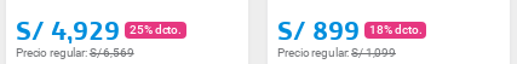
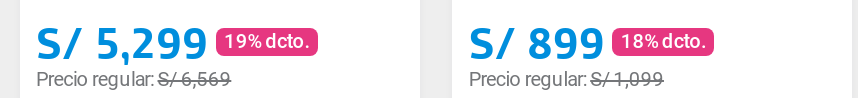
[16,13,120,47] S/ 4,929 -> [36,14,208,70] S/ 5,299
[130,23,182,36] 25% dcto. -> [224,30,310,52] 19% dcto.

